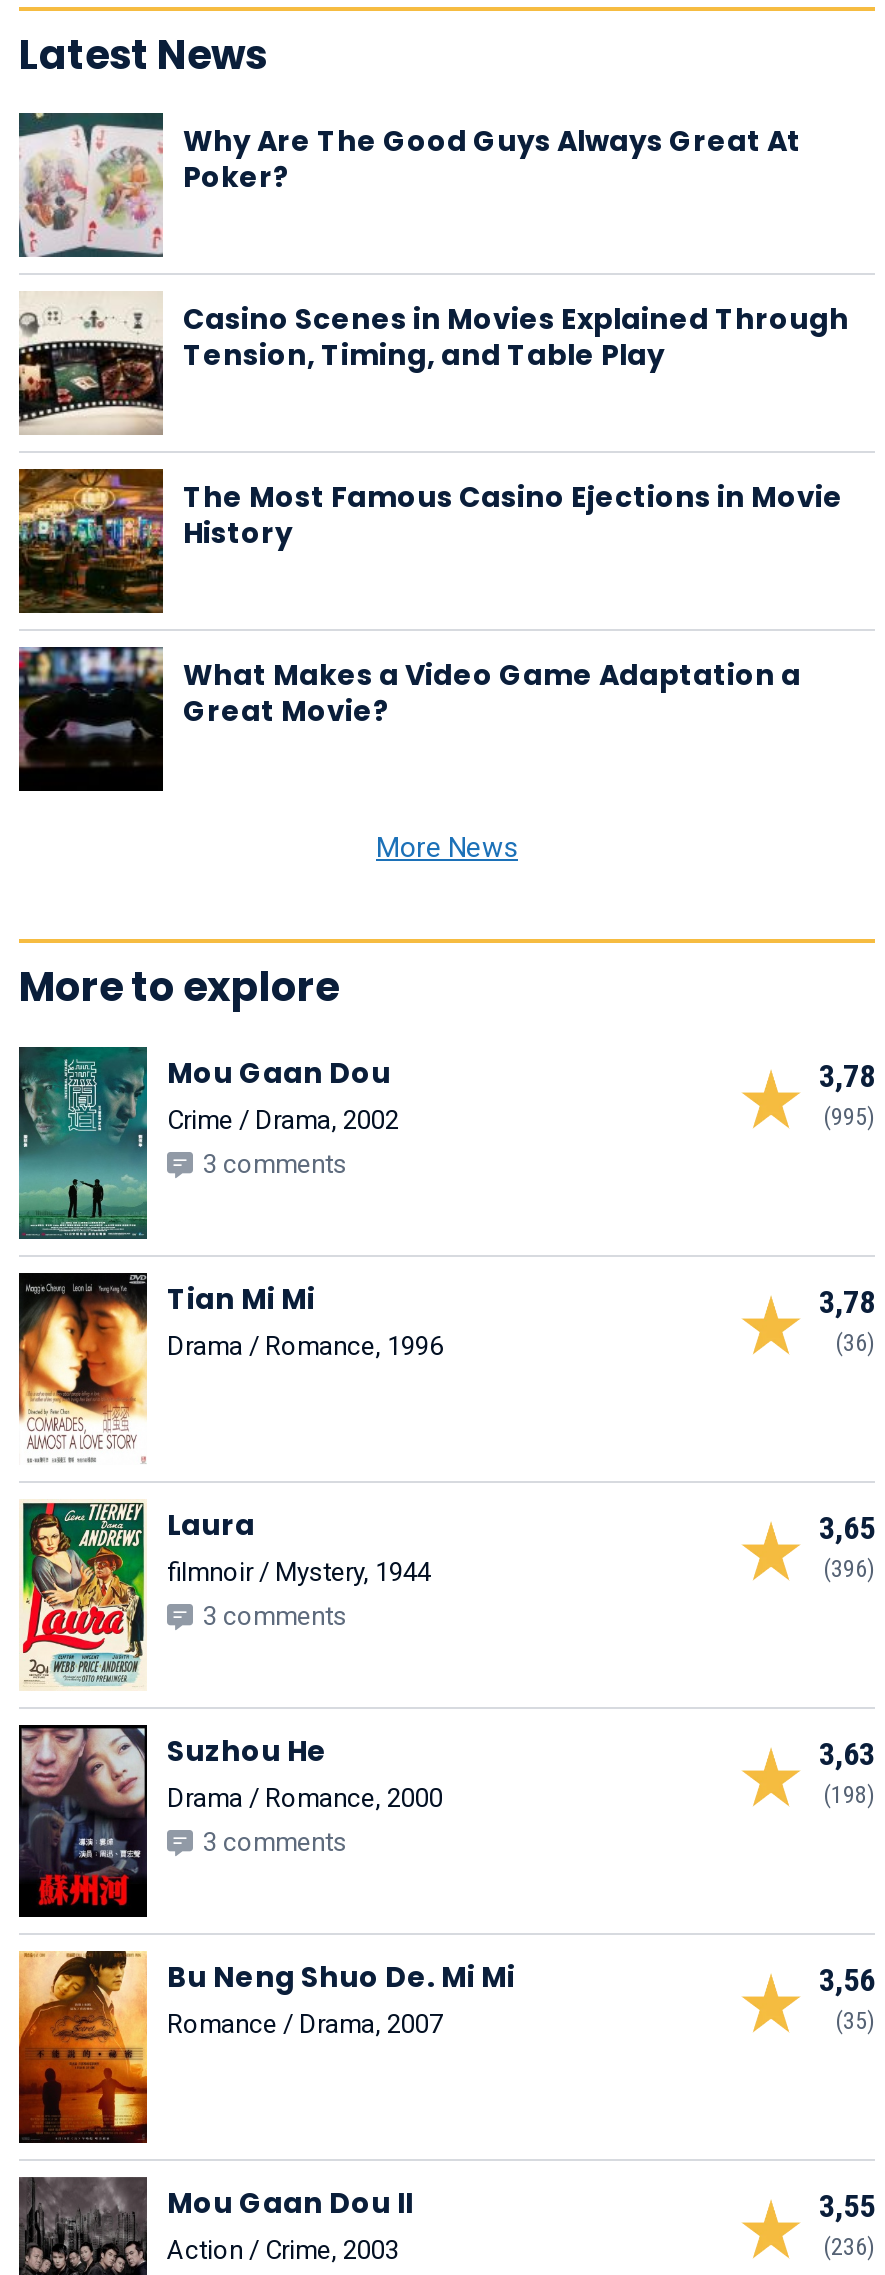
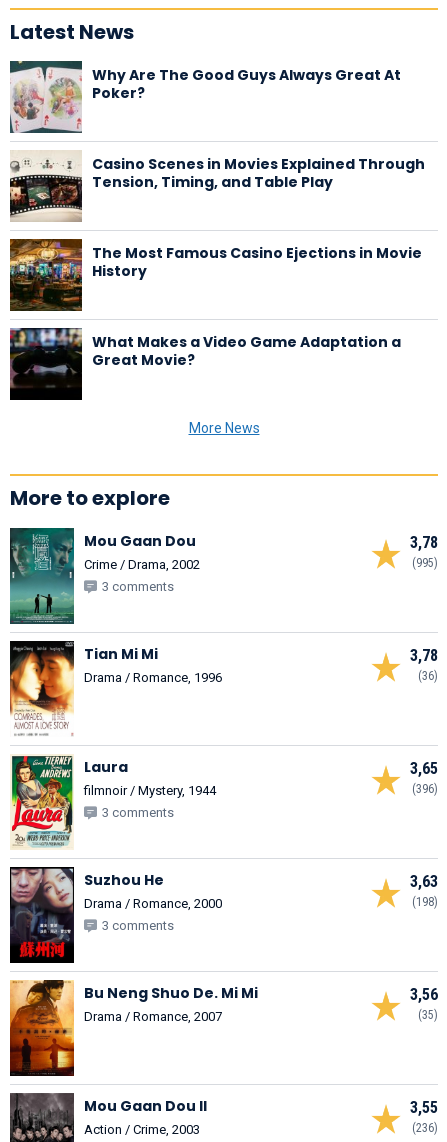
[167,2009,443,2039] Romance / Drama, 2007 -> [84,1009,222,1024] Drama / Romance, 2007

